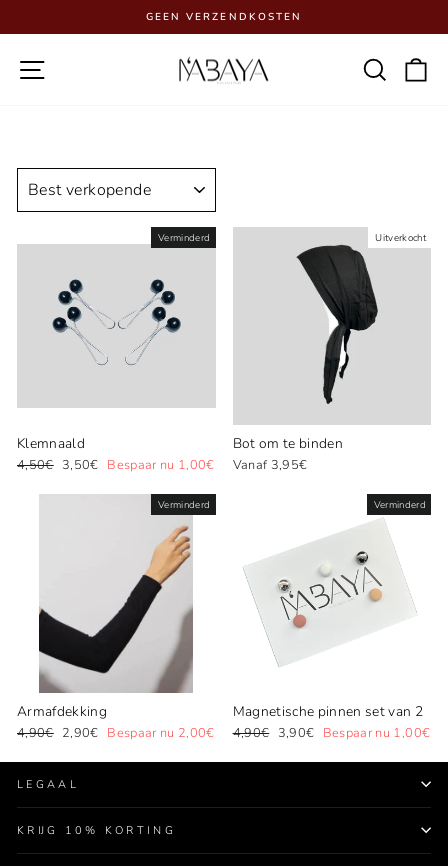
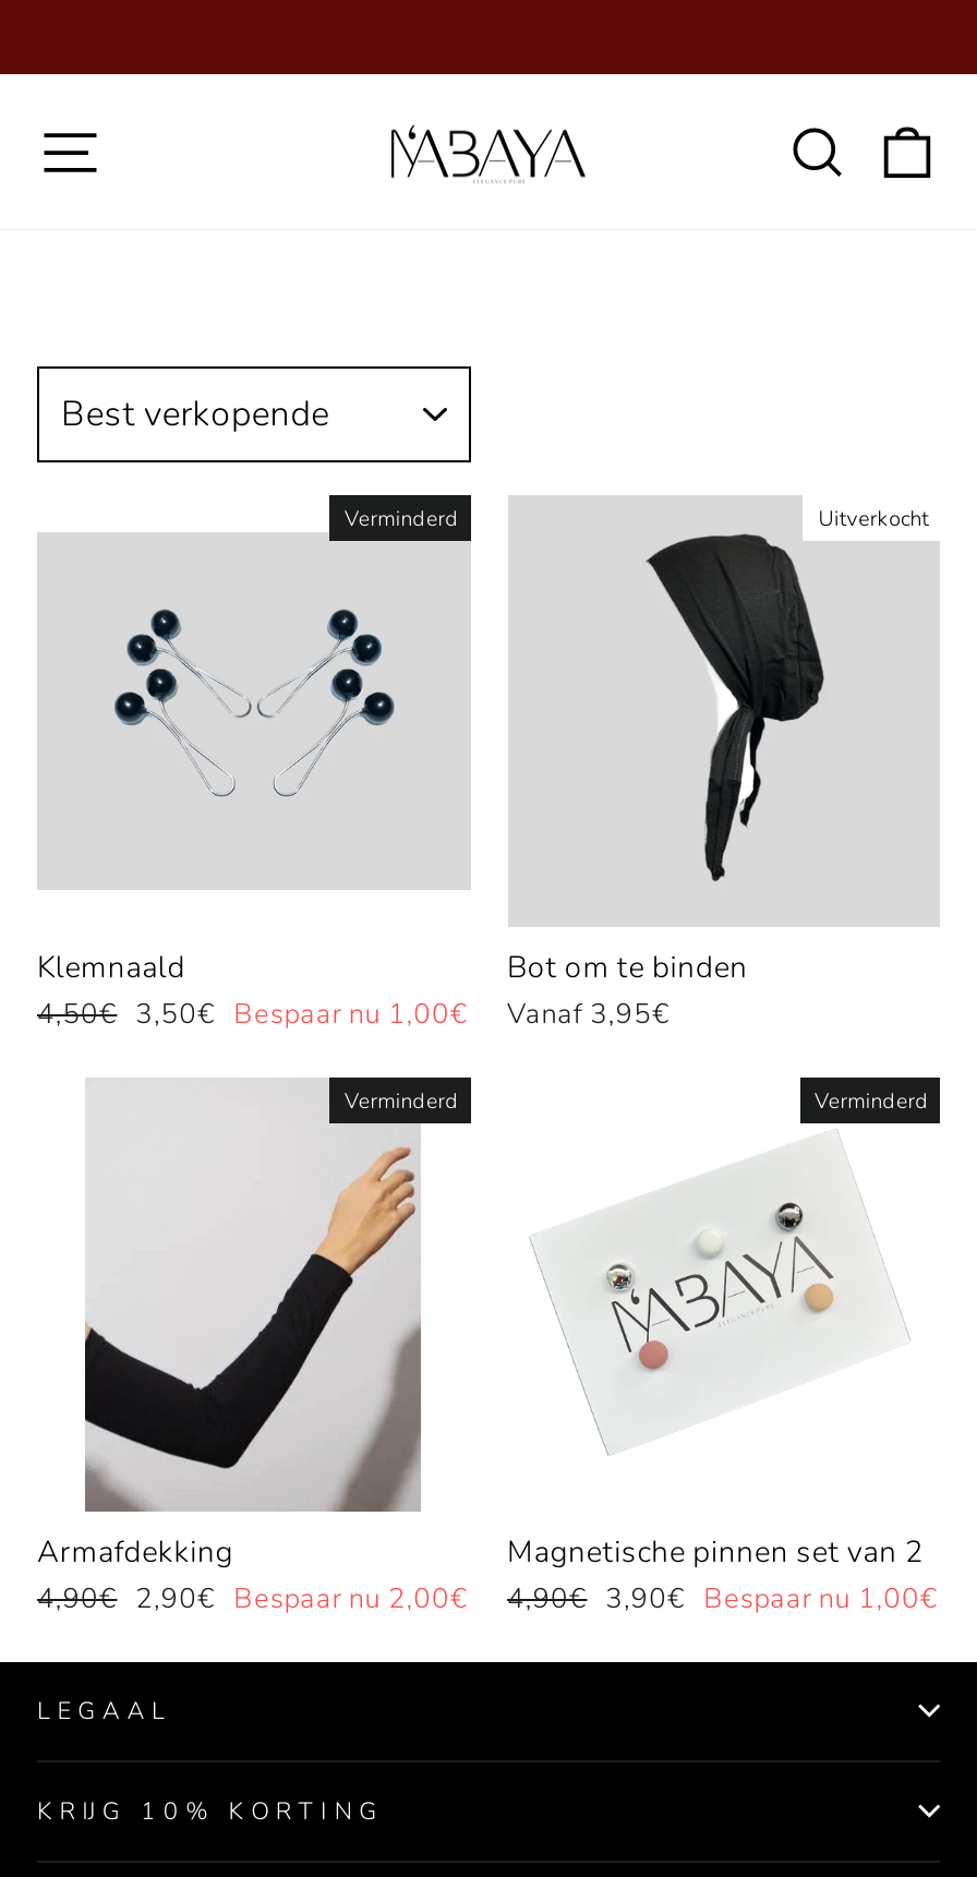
[146,10,302,24] GEEN VERZENDKOSTEN -> none

